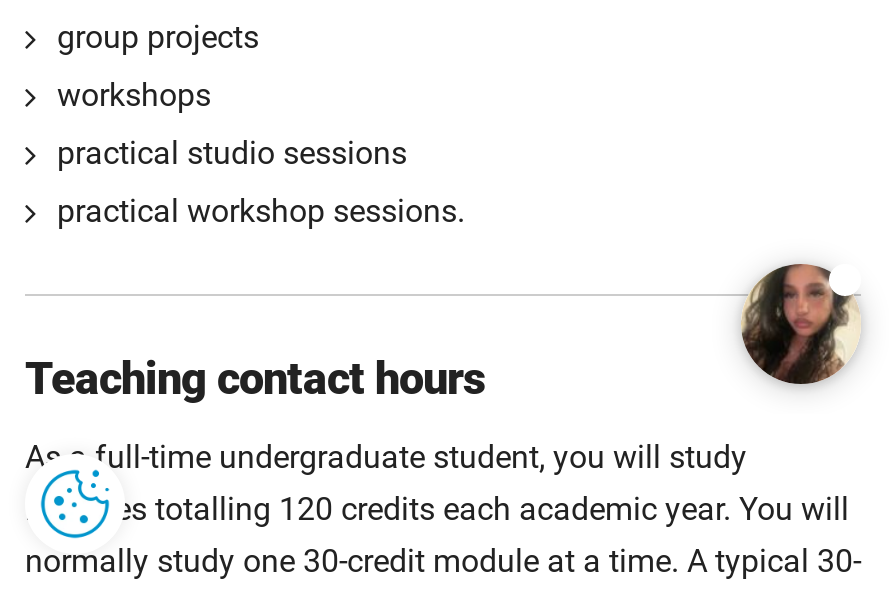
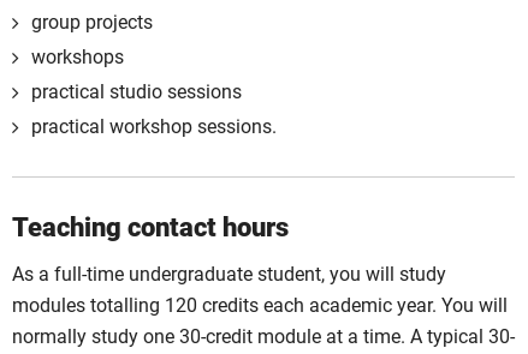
[737,260,865,390] [image] -> none

